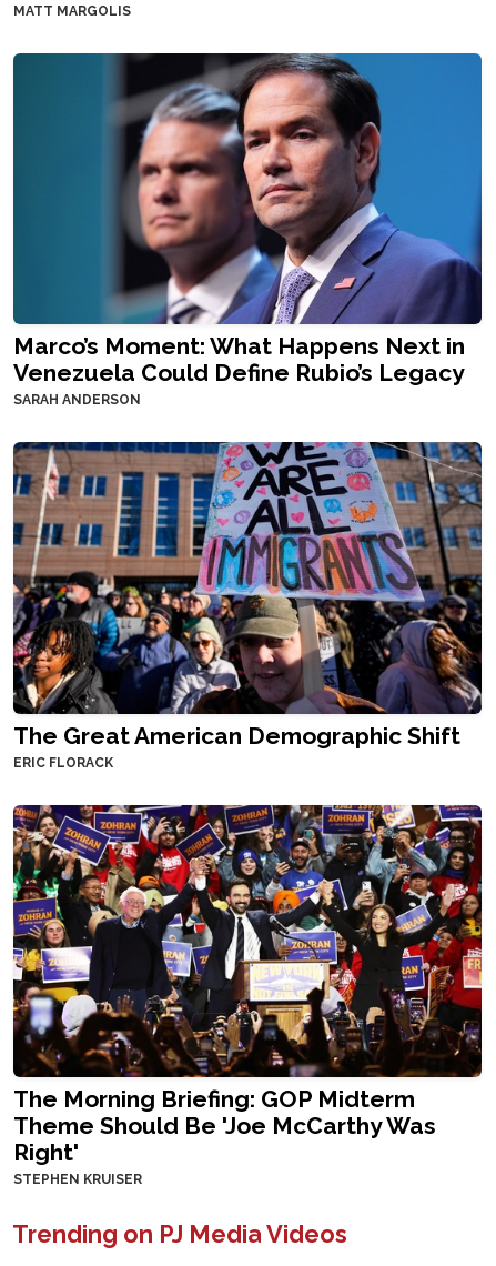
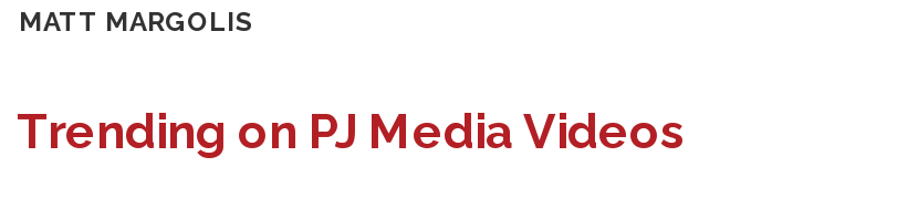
[12,52,483,408] [image] | Marco’s Moment: What Happens Next in | Venezuela Could Define Rubio’s Legacy | SARAH ANDERSON -> none
[12,441,483,771] [image] | The Great American Demographic Shift | ERIC FLORACK -> none
[12,804,483,1187] [image] | The Morning Briefing: GOP Midterm | Theme Should Be 'Joe McCarthy Was | Right' | STEPHEN KRUISER -> none

